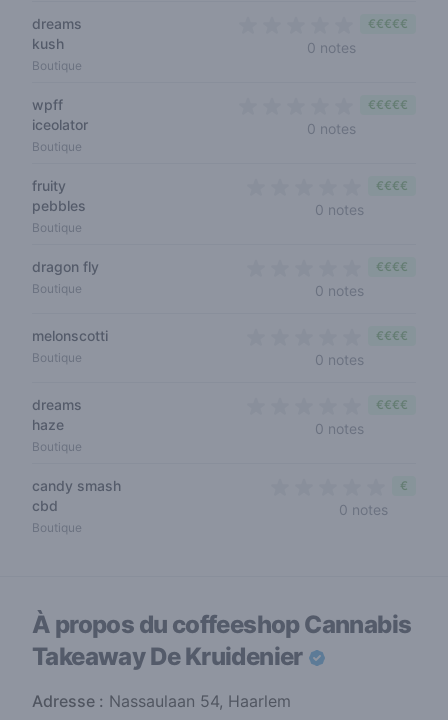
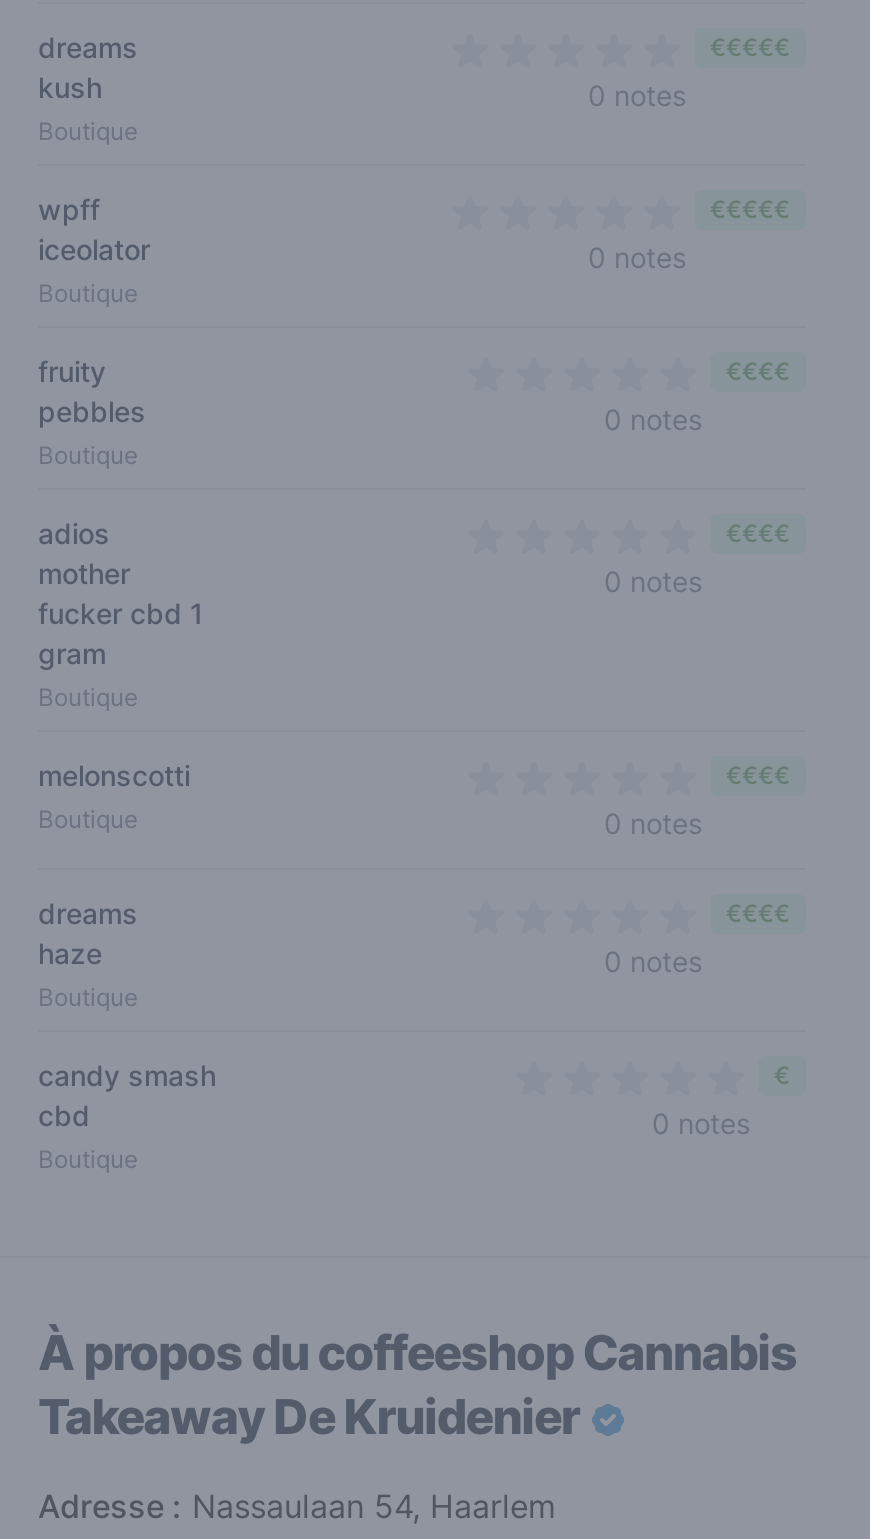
[32,258,99,275] dragon fly -> [38,516,204,670] adios | mother | fucker cbd 1 | gram

